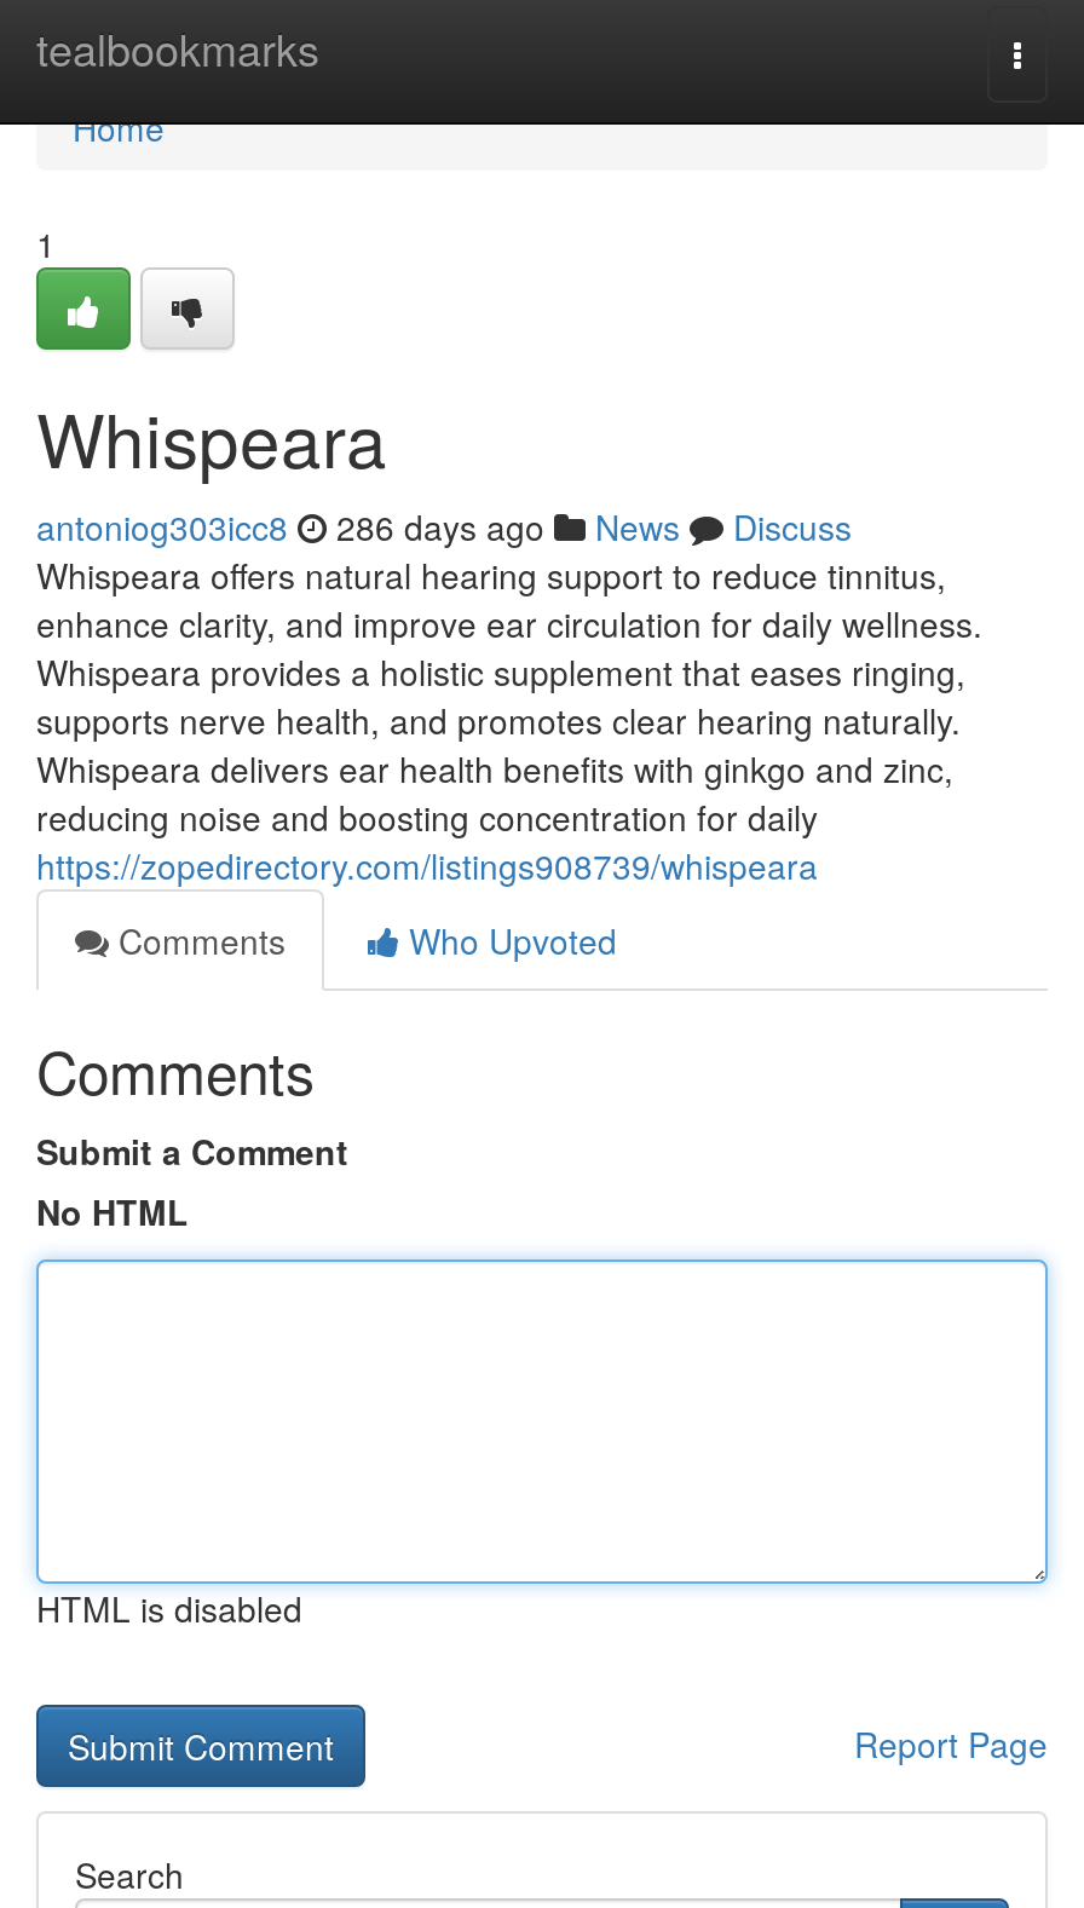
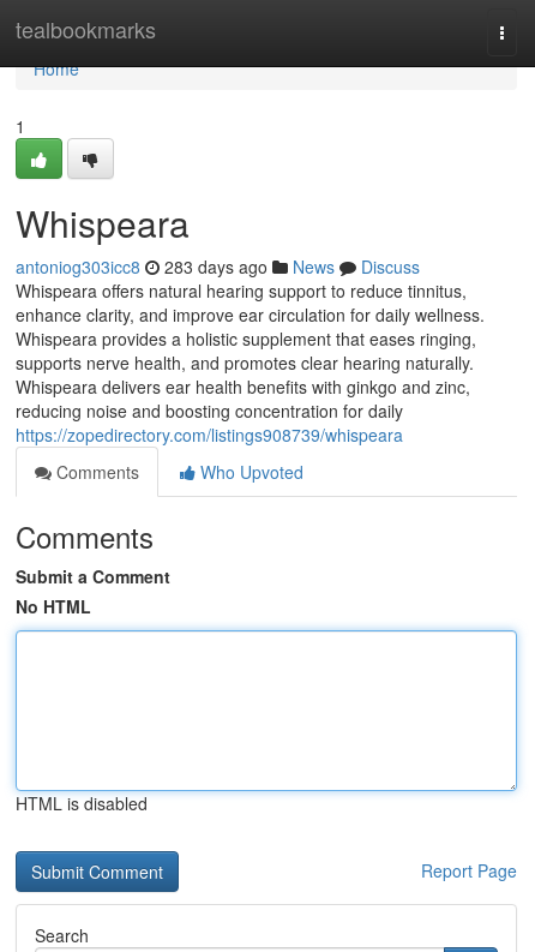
[36,502,852,551] antoniog303icc8 286 days ago News Discuss -> [16,255,420,279] antoniog303icc8 283 days ago News Discuss

